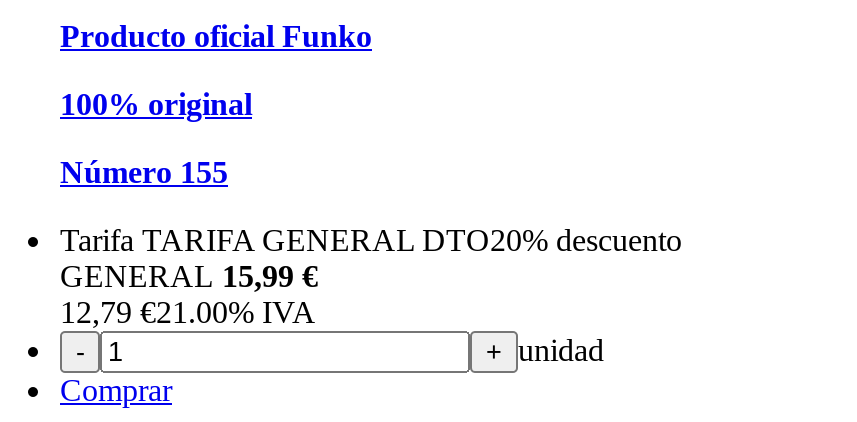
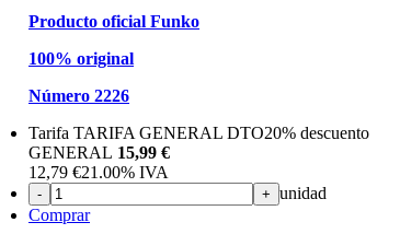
[60,155,228,189] Número 155 -> [28,86,129,105] Número 2226

